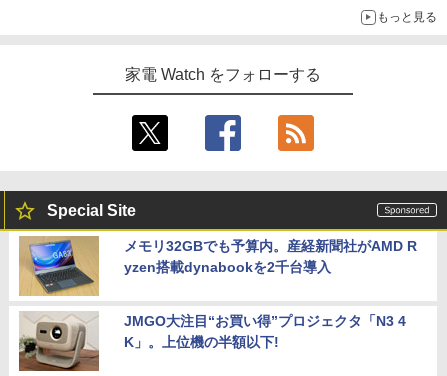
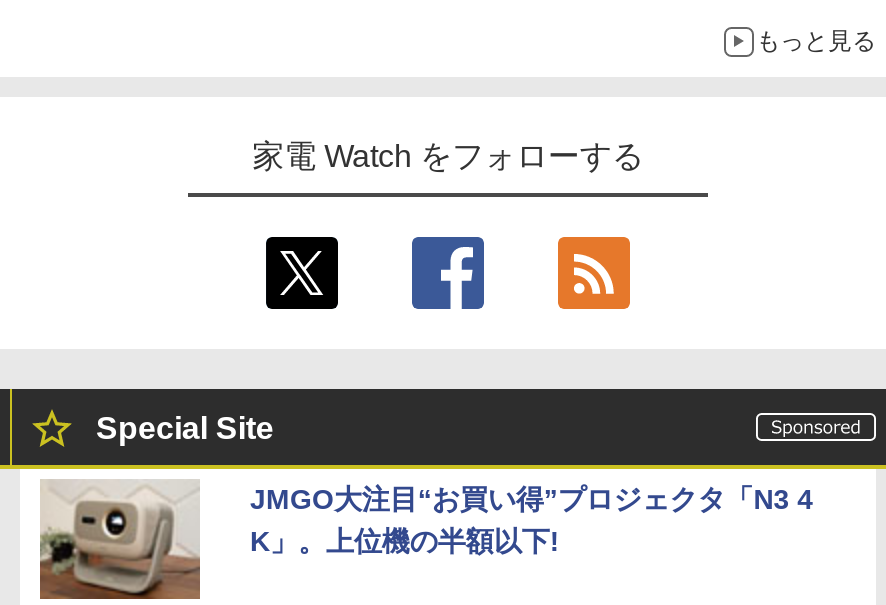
[19,236,417,297] [image] | メモリ32GBでも予算内。産経新聞社がAMD R | yzen搭載dynabookを2千台導入 -> none

